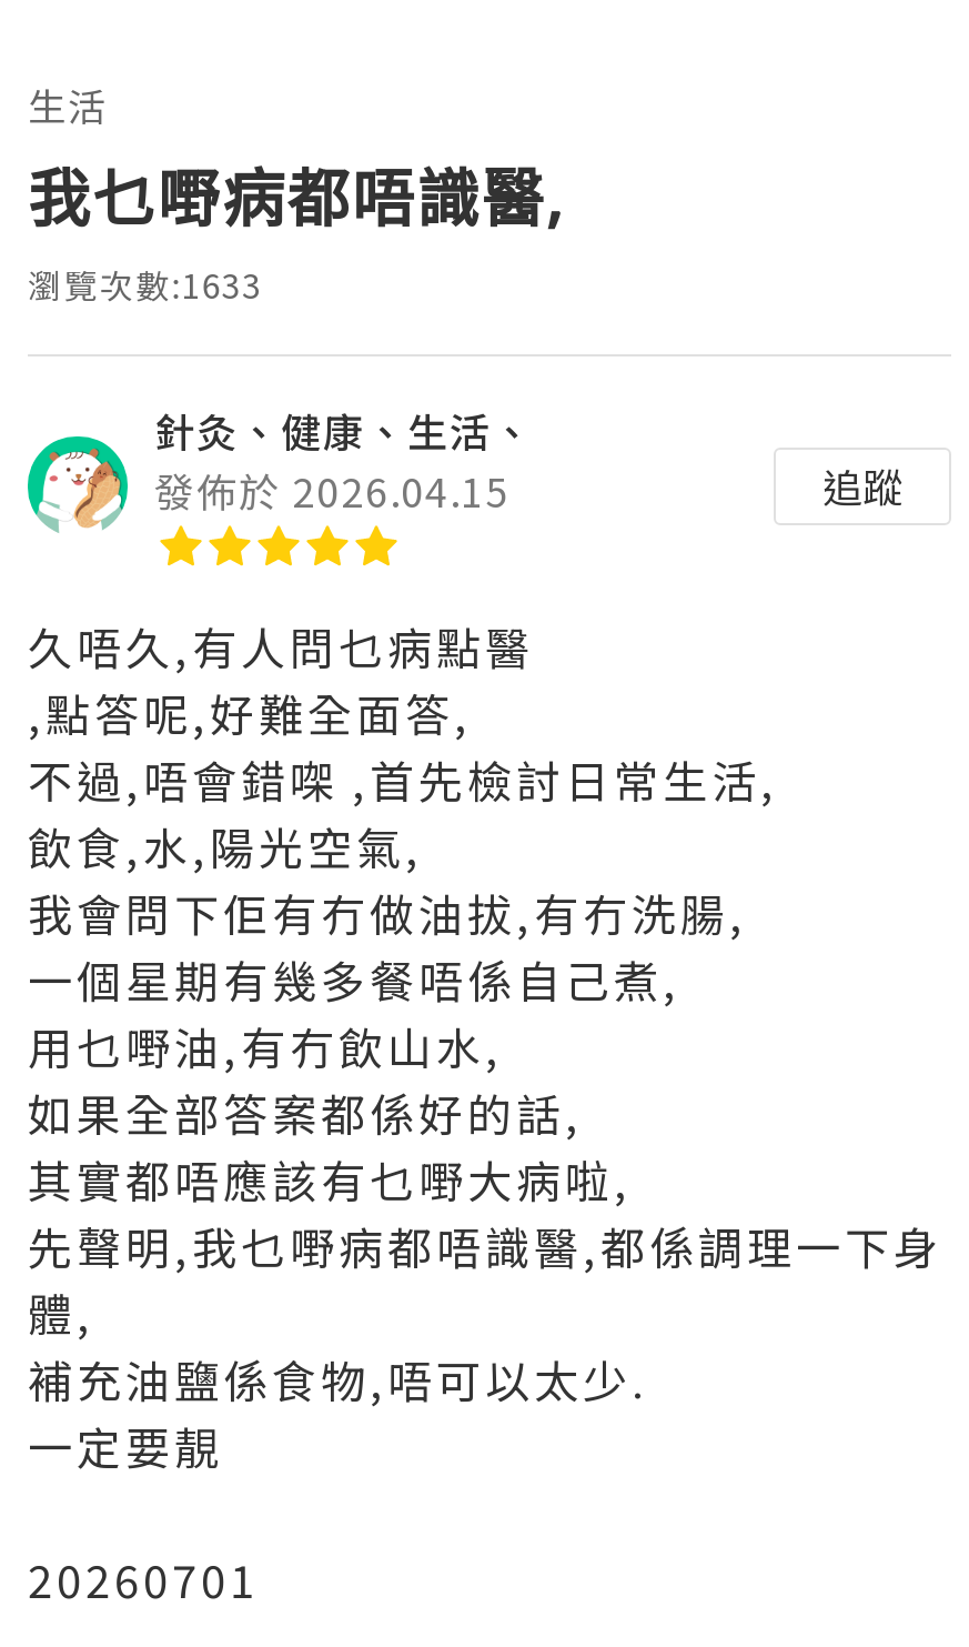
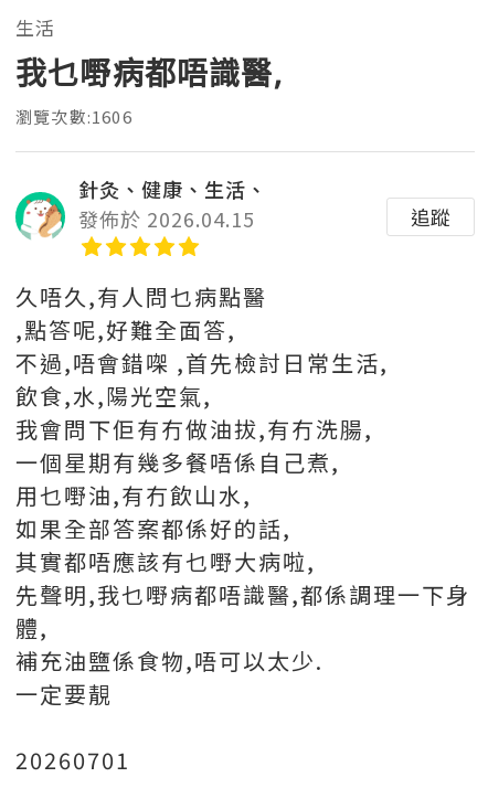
[28,261,263,308] 瀏覽次數:1633 -> [15,105,132,128] 瀏覽次數:1606

